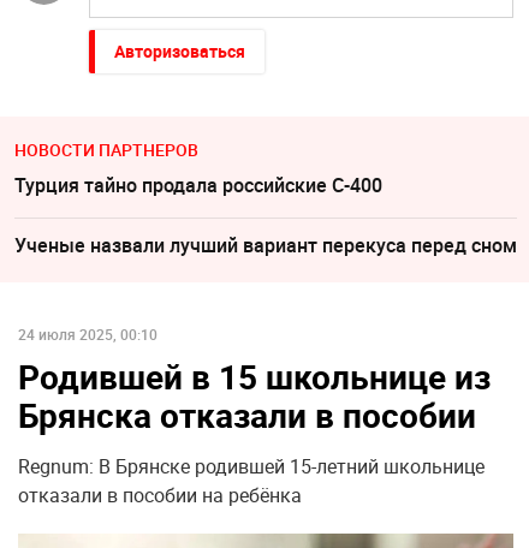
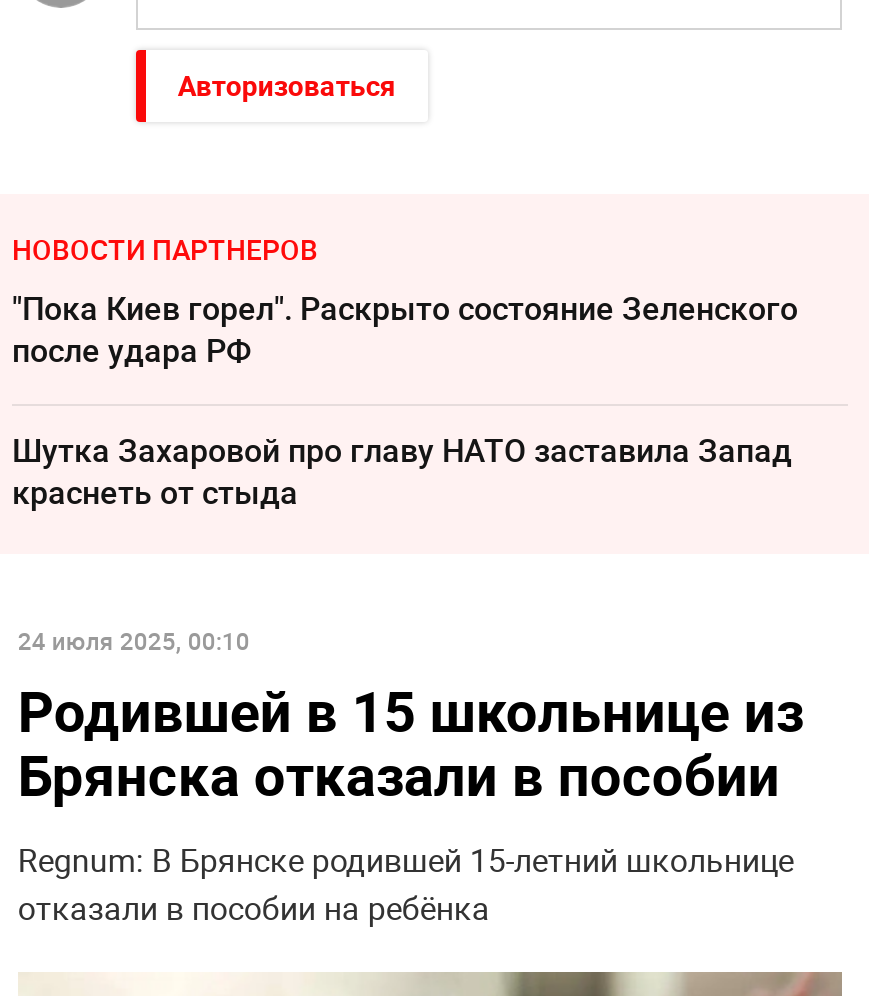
[14,172,382,198] Турция тайно продала российские С-400 -> [12,286,798,372] "Пока Киев горел". Раскрыто состояние Зеленского | после удара РФ
[14,232,517,258] Ученые назвали лучший вариант перекуса перед сном -> [12,428,792,514] Шутка Захаровой про главу НАТО заставила Запад | краснеть от стыда

